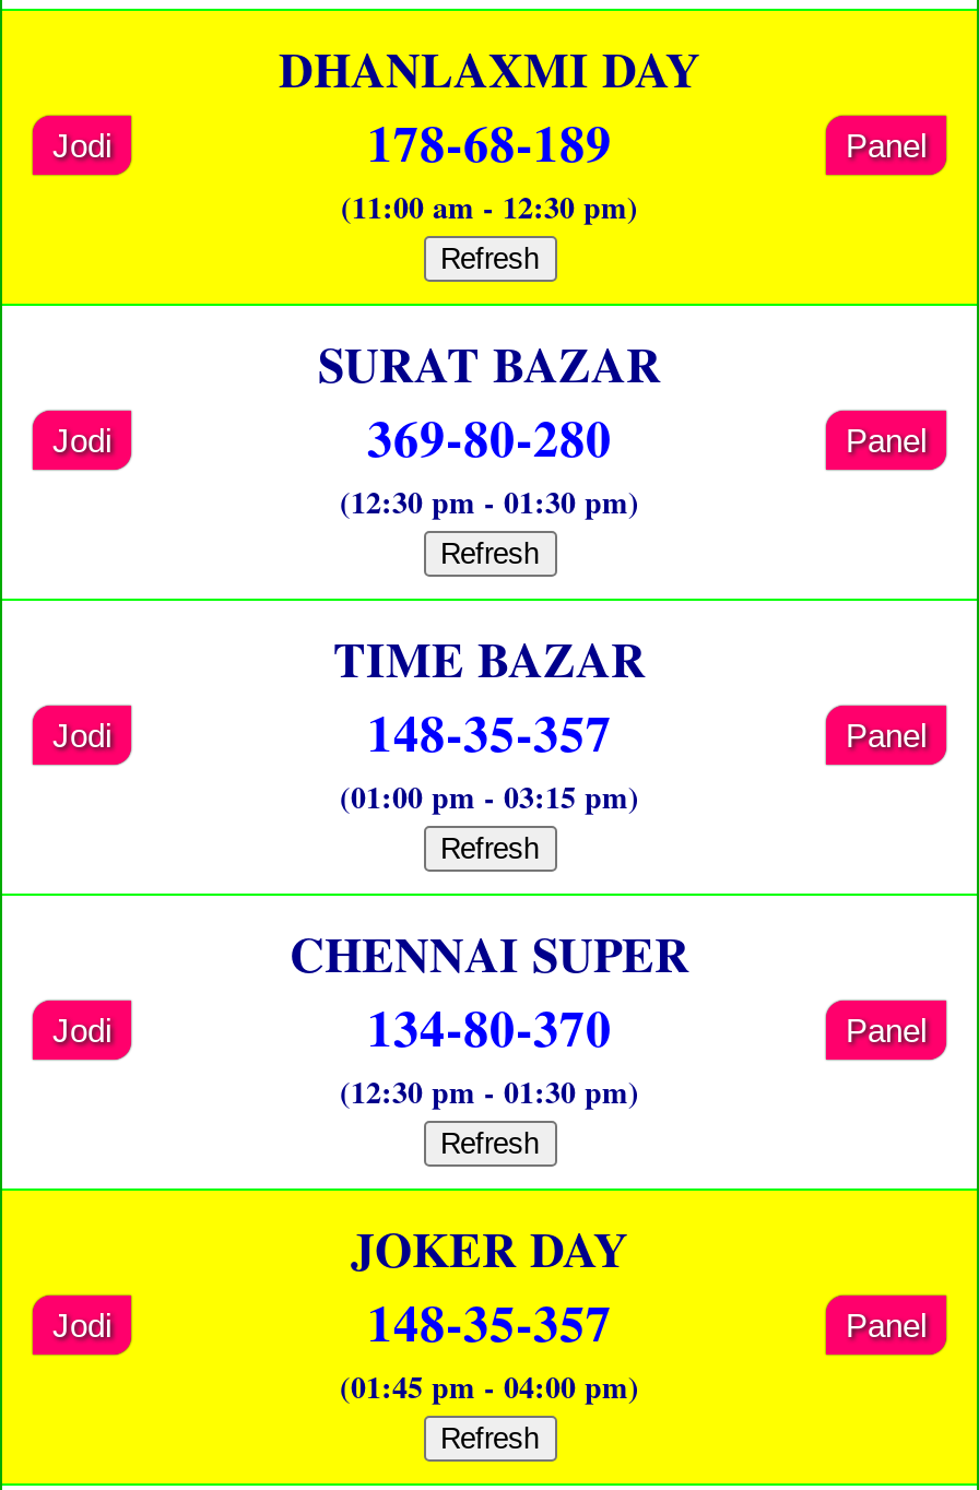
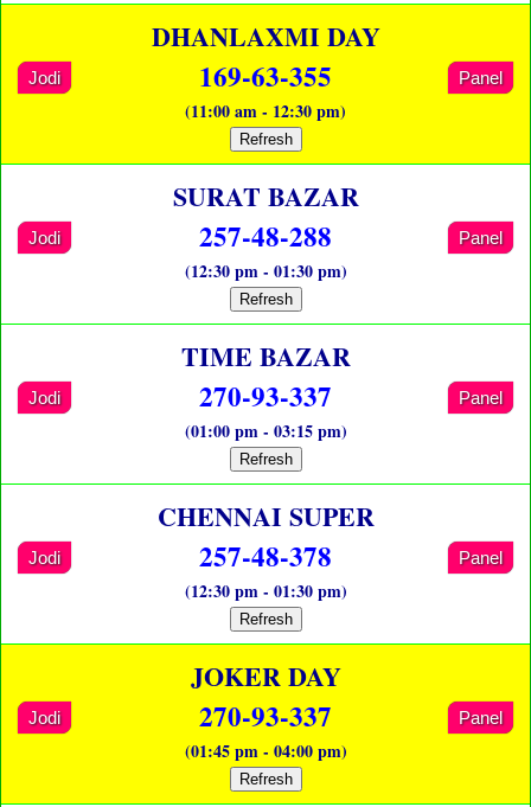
[367,104,612,179] 178-68-189 -> [199,55,332,96] 169-63-355
[367,399,612,474] 369-80-280 -> [199,215,332,256] 257-48-288
[367,694,612,769] 148-35-357 -> [199,375,332,416] 270-93-337
[367,989,612,1064] 134-80-370 -> [199,535,332,576] 257-48-378
[367,1284,612,1358] 148-35-357 -> [199,695,332,736] 270-93-337

